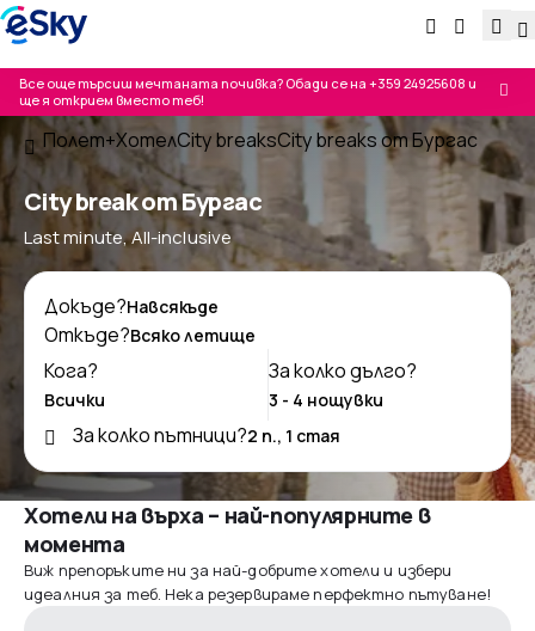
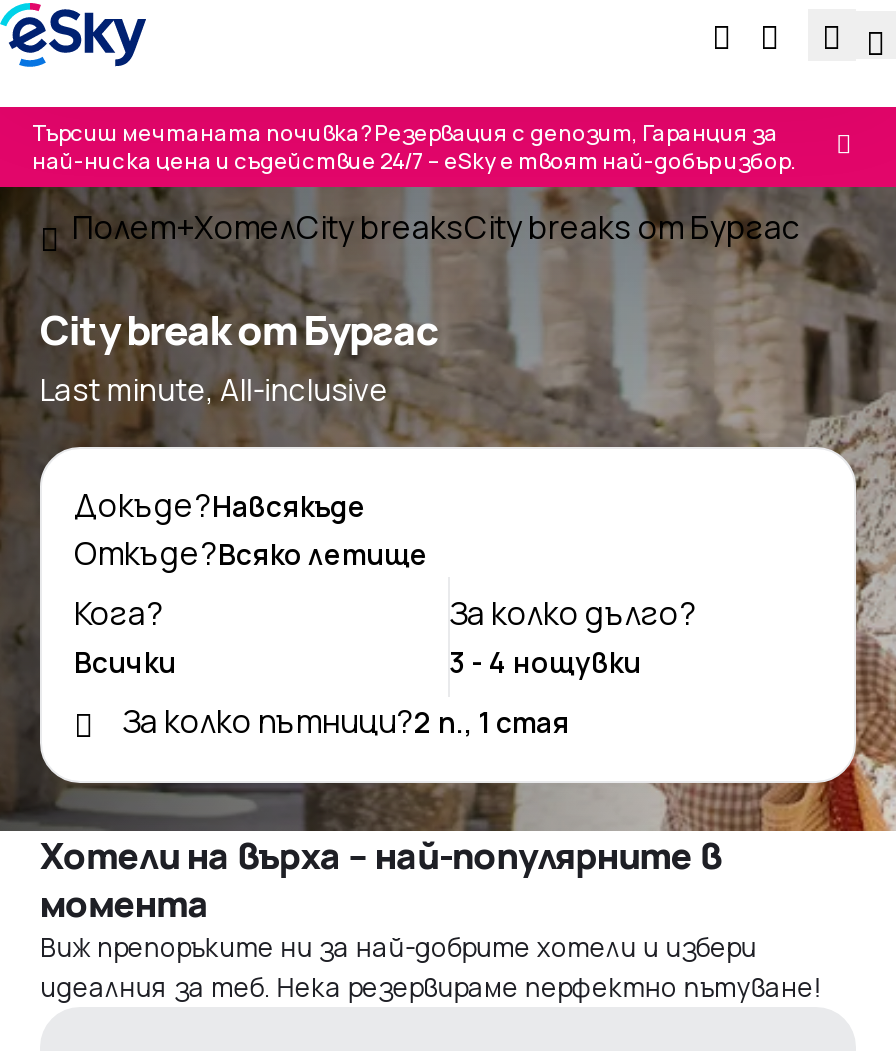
[19,74,476,109] Все още търсиш мечтаната почивка? Обади се на +359 24925608 и | ще я открием вместо теб! -> [32,117,796,175] Търсиш мечтаната почивка? Резервация с депозит, Гаранция за | най-ниска цена и съдействие 24/7 – eSky е твоят най-добър избор.

